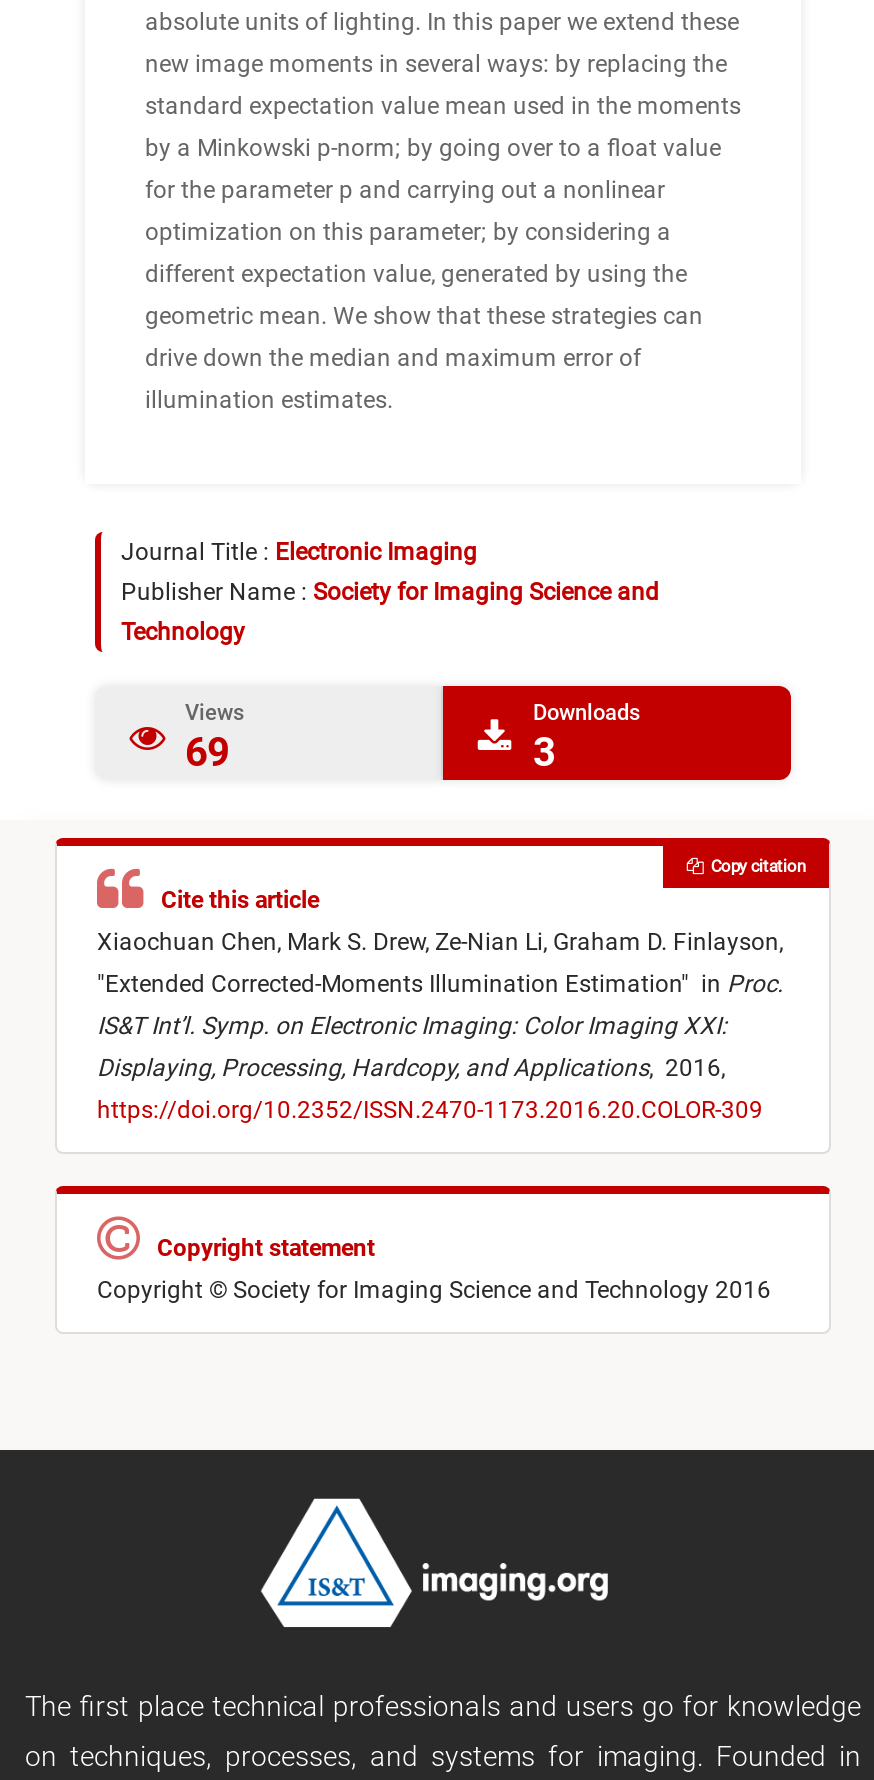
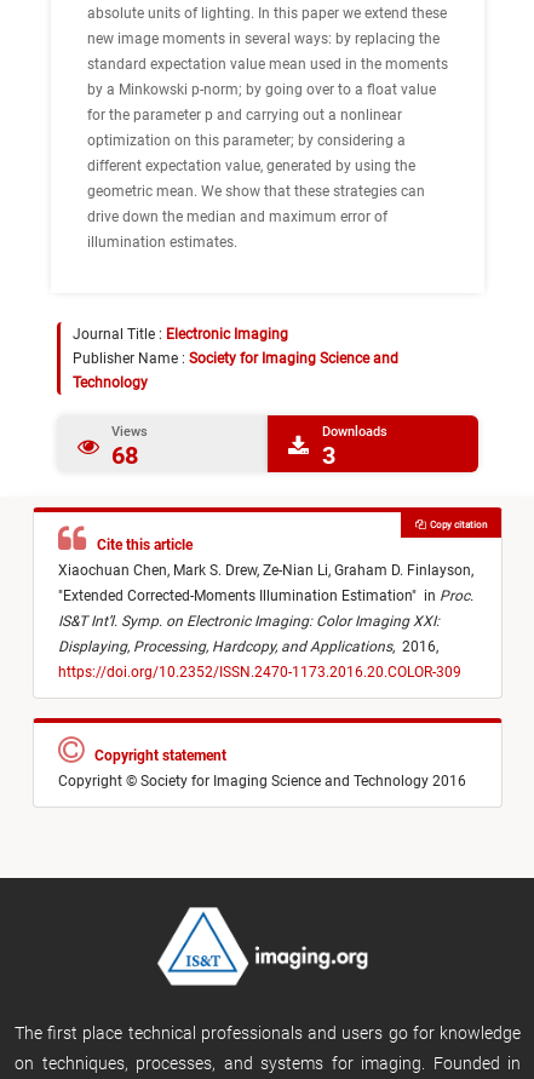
[185,728,229,776] 69 -> [111,441,138,470] 68

